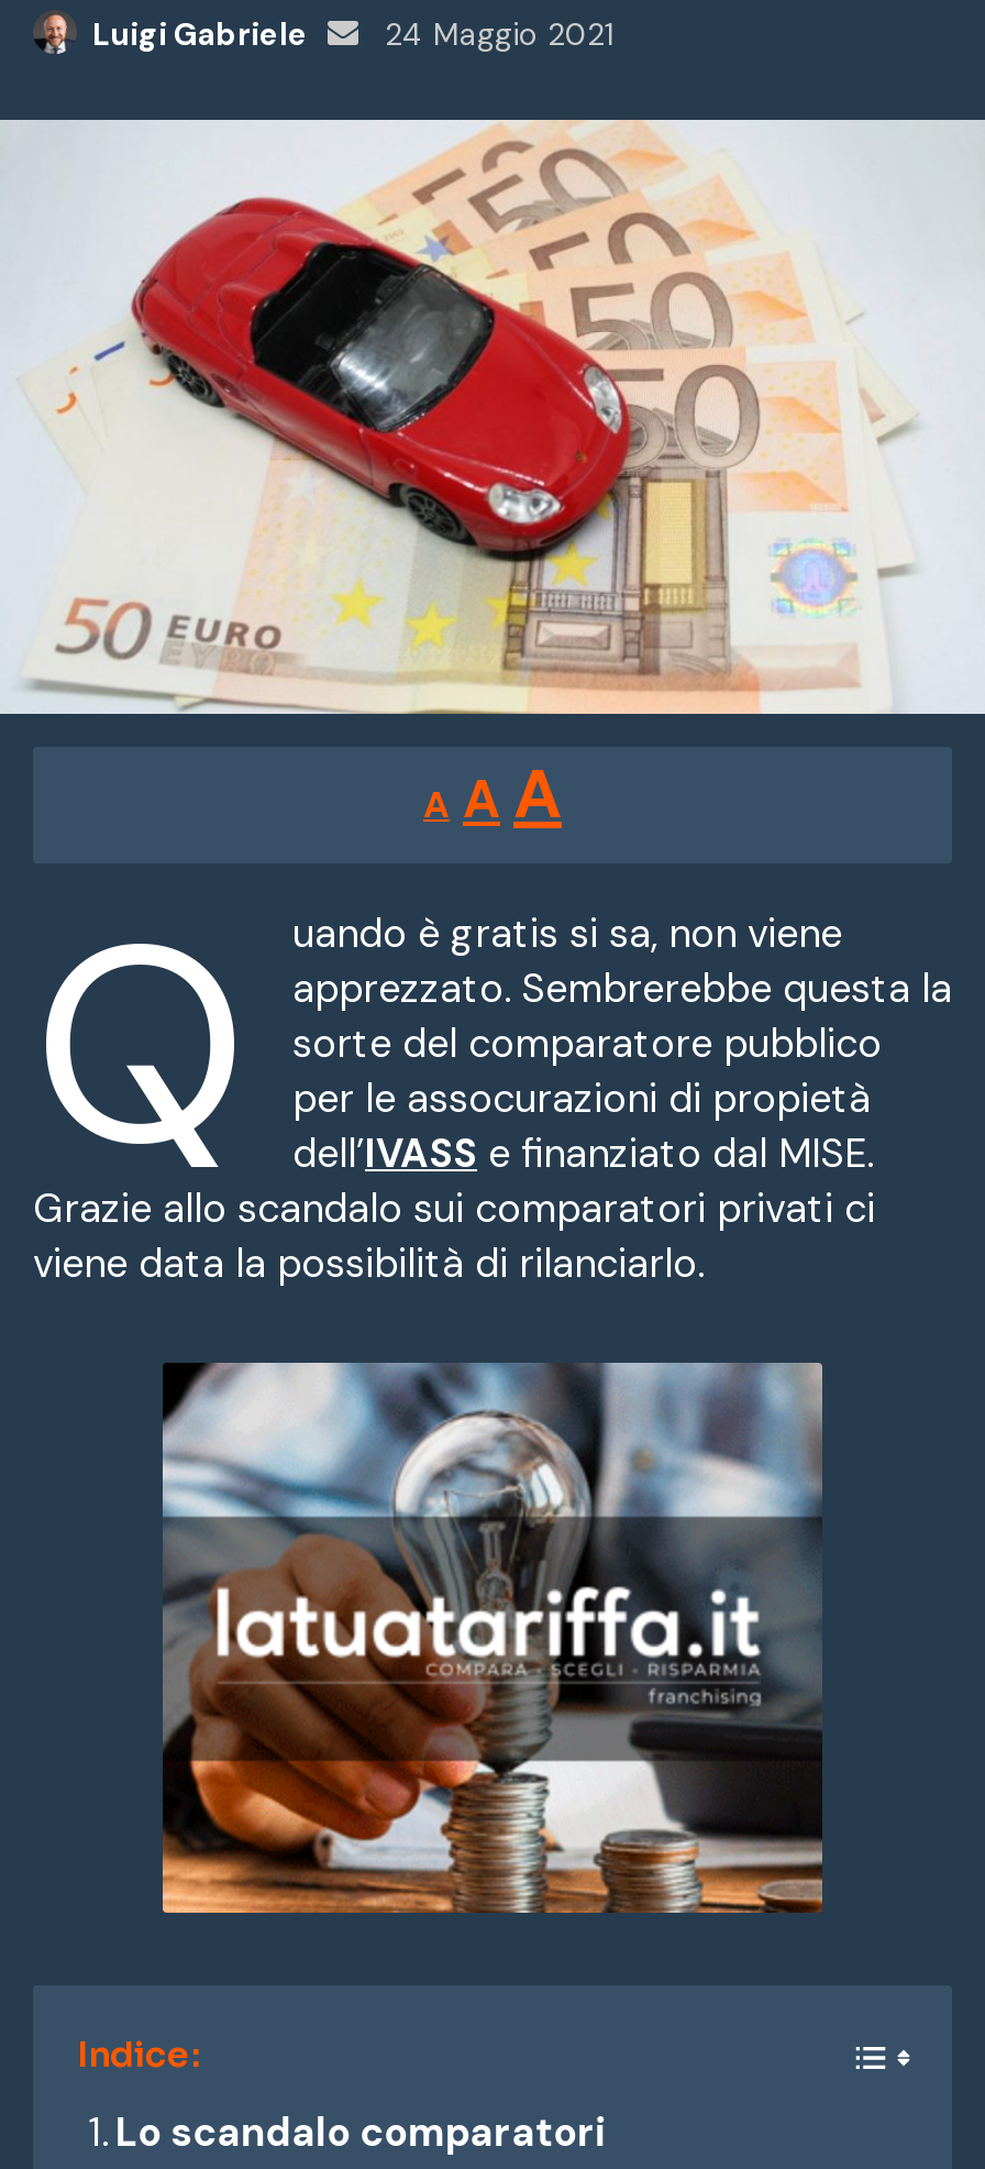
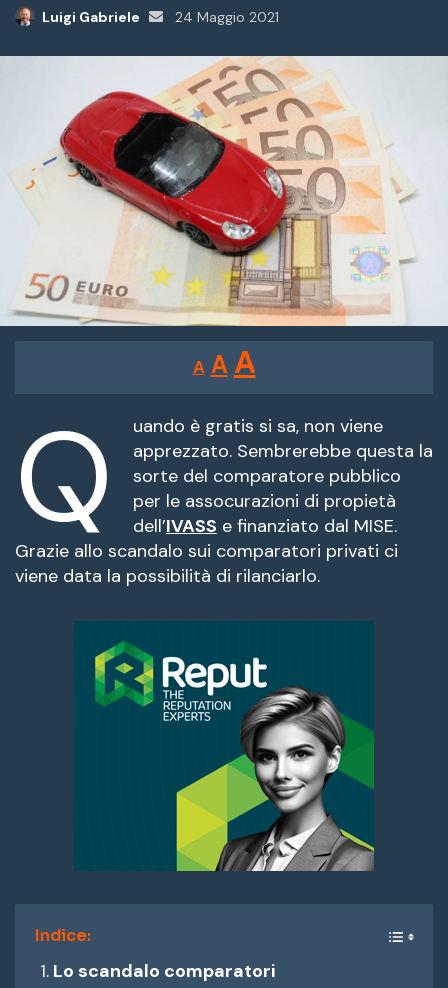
[161,1361,824,1915] [image] -> [74,621,375,872] [image]

